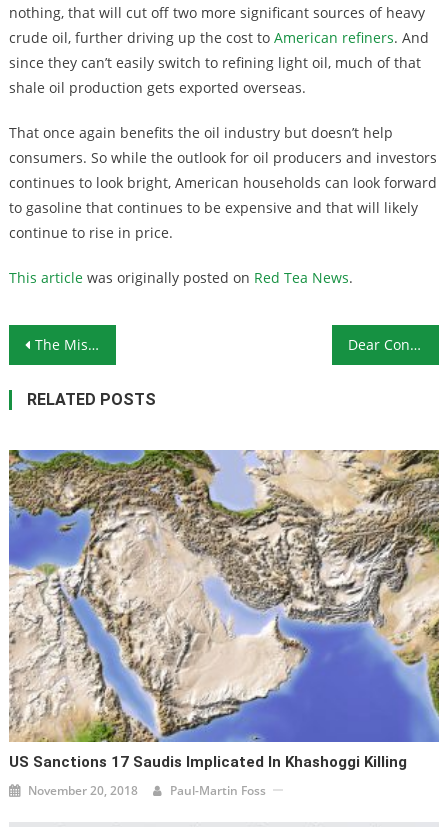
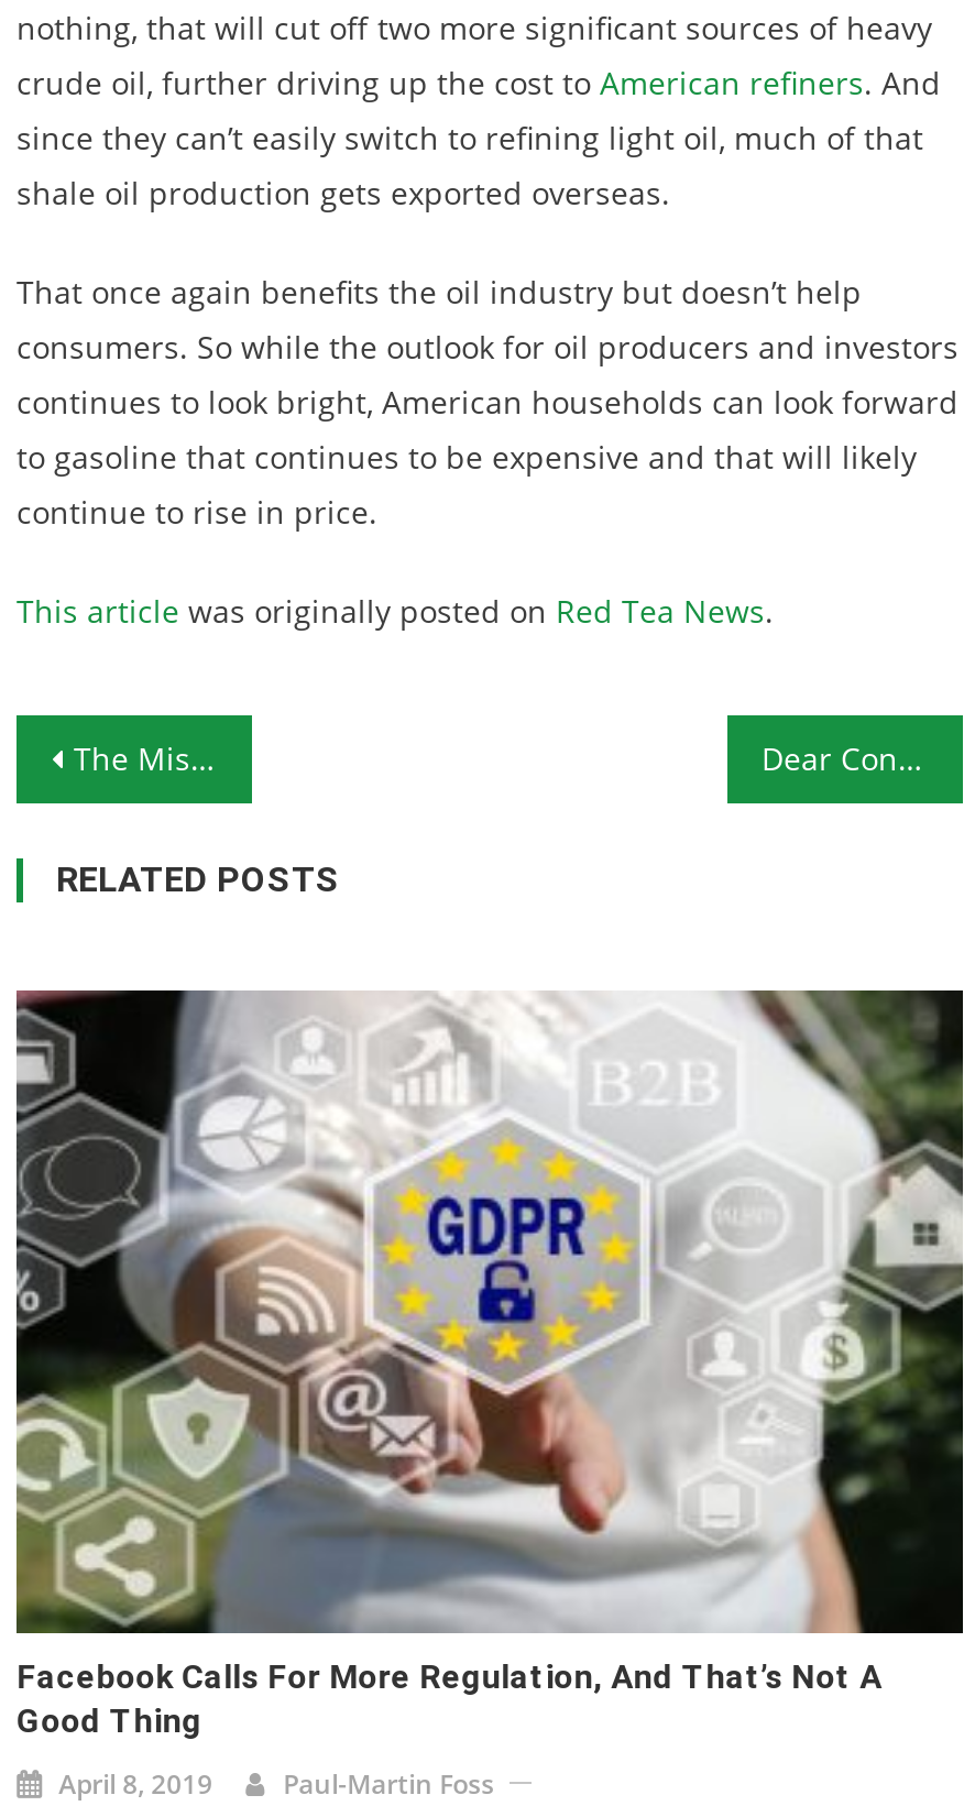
[8,449,440,771] [image] | US Sanctions 17 Saudis Implicated In Khashoggi Killing -> [14,988,965,1741] [image] | Facebook Calls For More Regulation, And That’s Not A | Good Thing
[28,782,266,799] November 20, 2018 Paul-Martin Foss -> [59,1765,494,1802] April 8, 2019 Paul-Martin Foss

